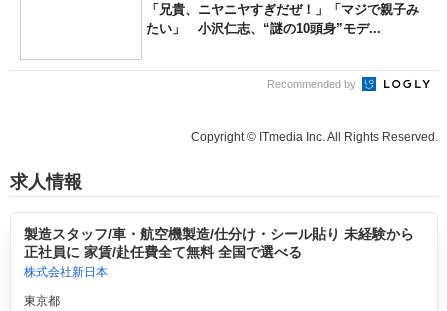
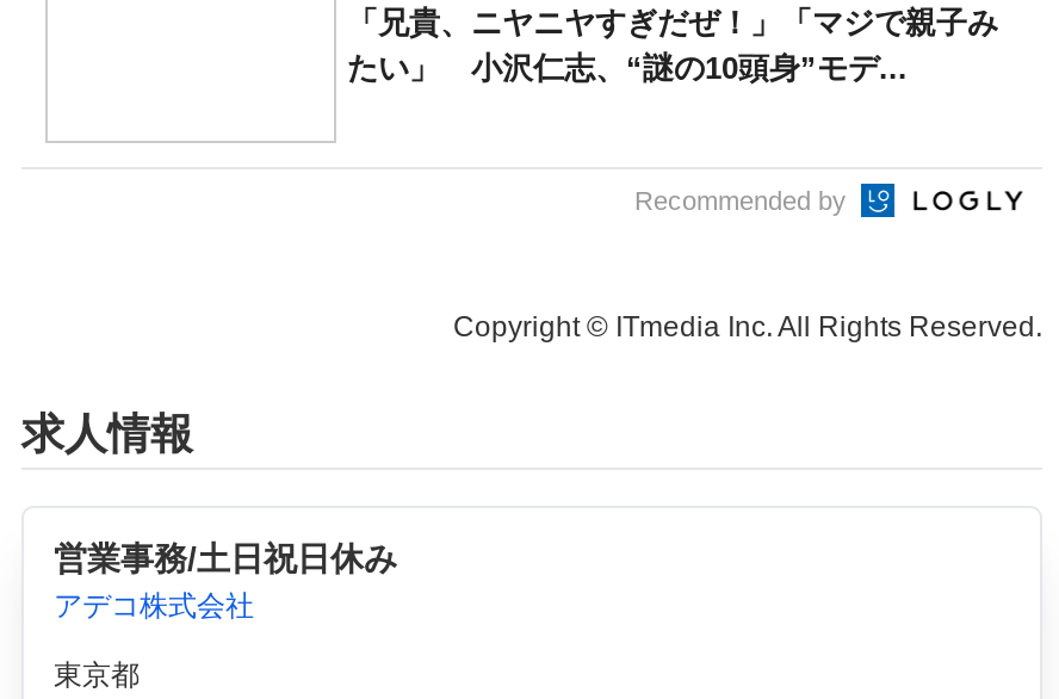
[23,226,413,279] 製造スタッフ/車・航空機製造/仕分け・シール貼り 未経験から | 正社員に 家賃/赴任費全て無料 全国で選べる | 株式会社新日本 -> [54,540,397,624] 営業事務/土日祝日休み | アデコ株式会社

